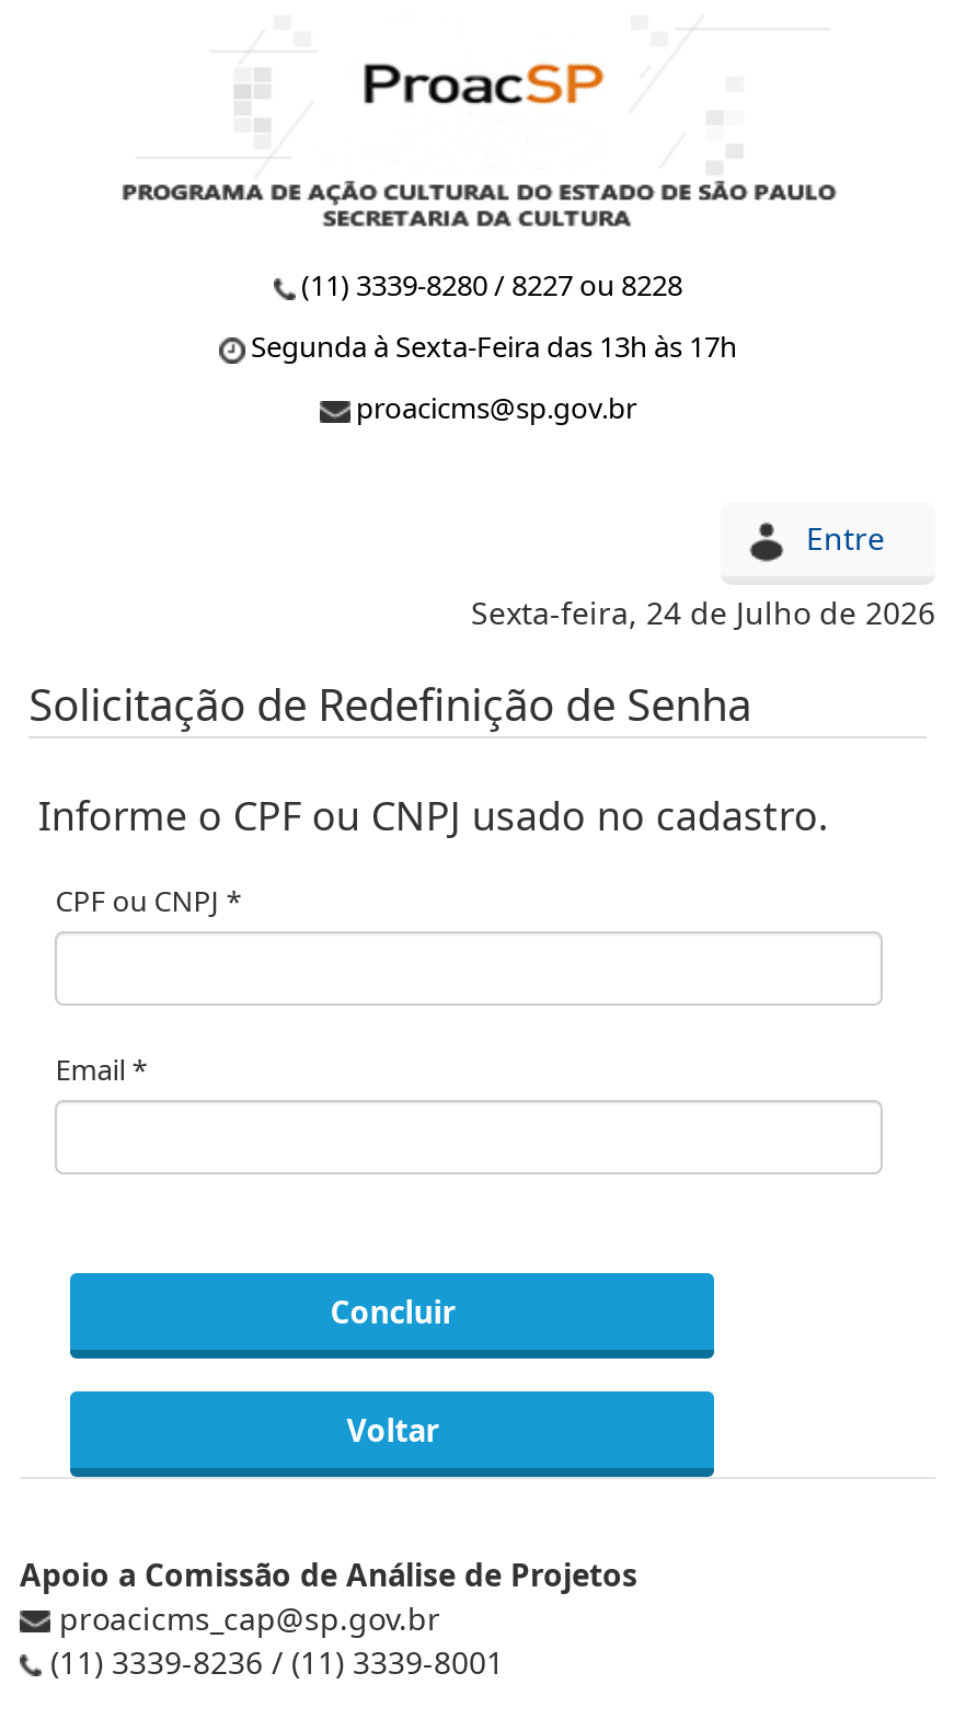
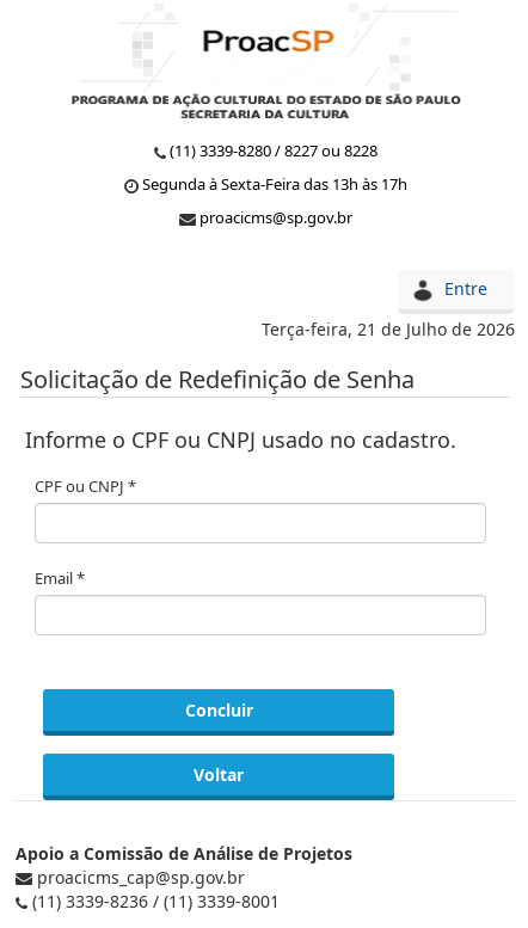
[471,592,935,633] Sexta-feira, 24 de Julho de 2026 -> [262,318,515,340] Terça-feira, 21 de Julho de 2026

